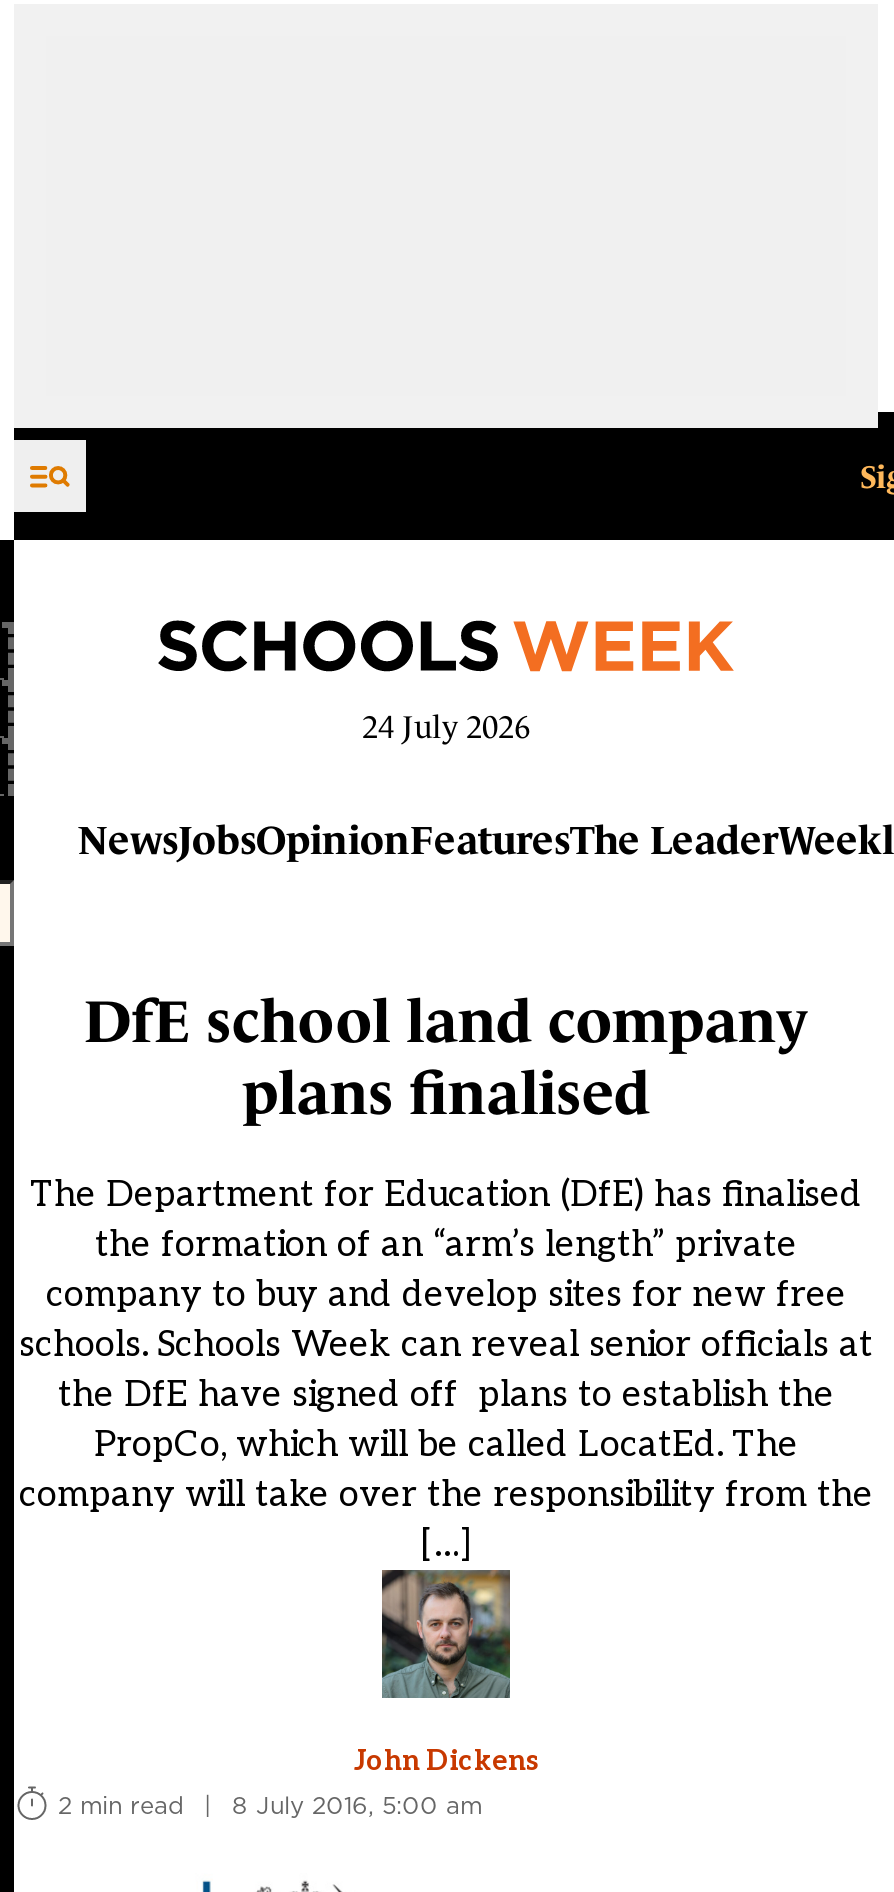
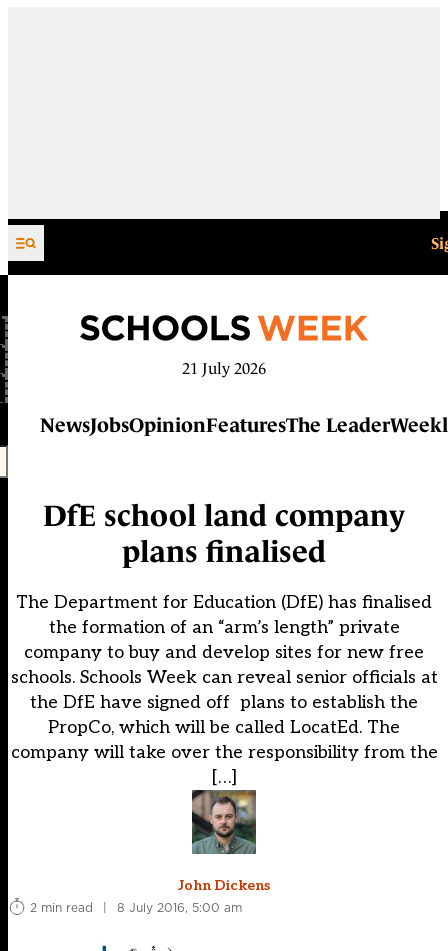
[362,710,530,744] 24 July 2026 -> [182,360,266,377] 21 July 2026

